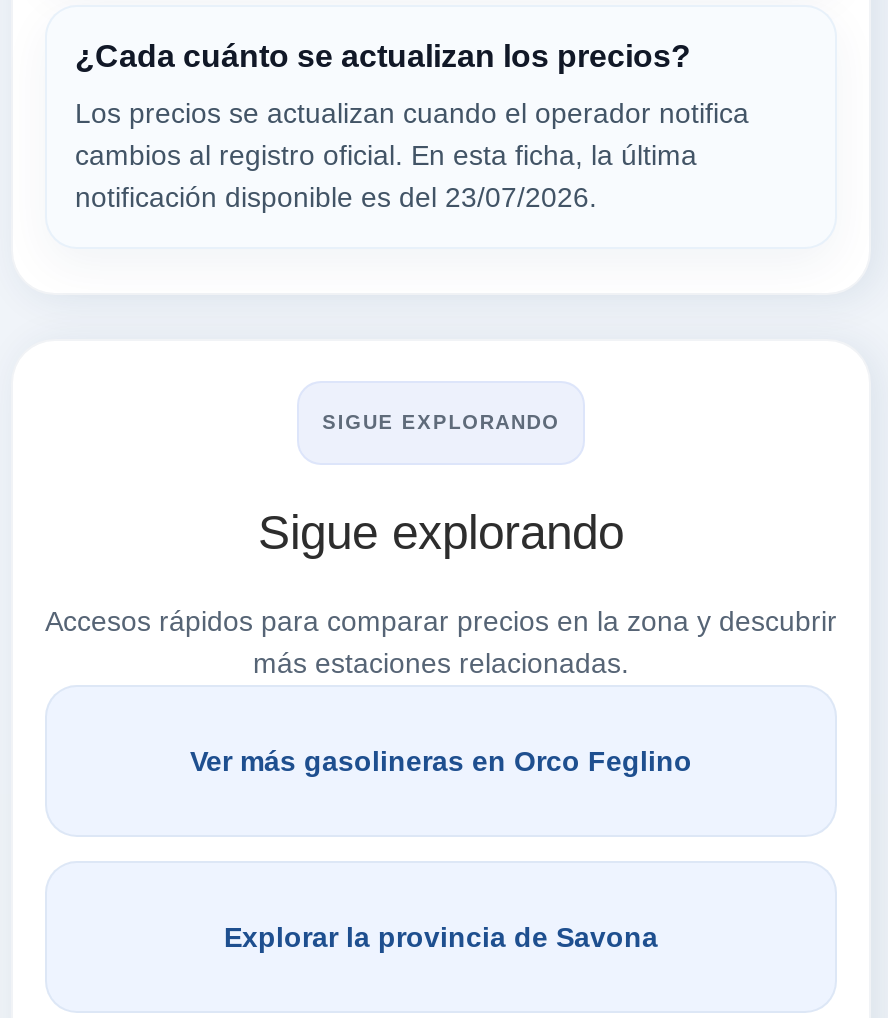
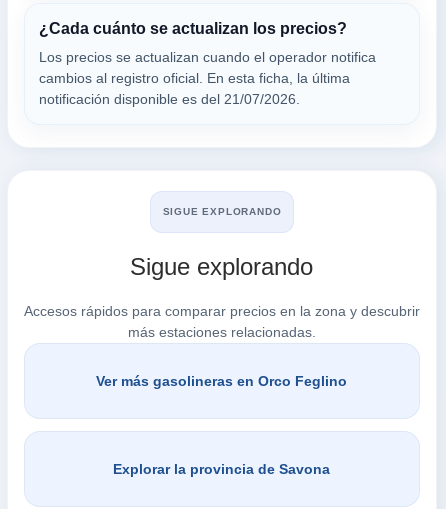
[75,181,597,213] notificación disponible es del 23/07/2026. -> [39,91,300,107] notificación disponible es del 21/07/2026.

